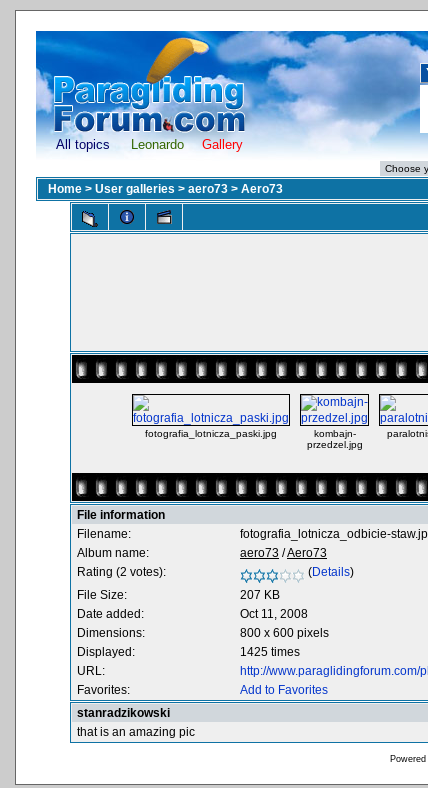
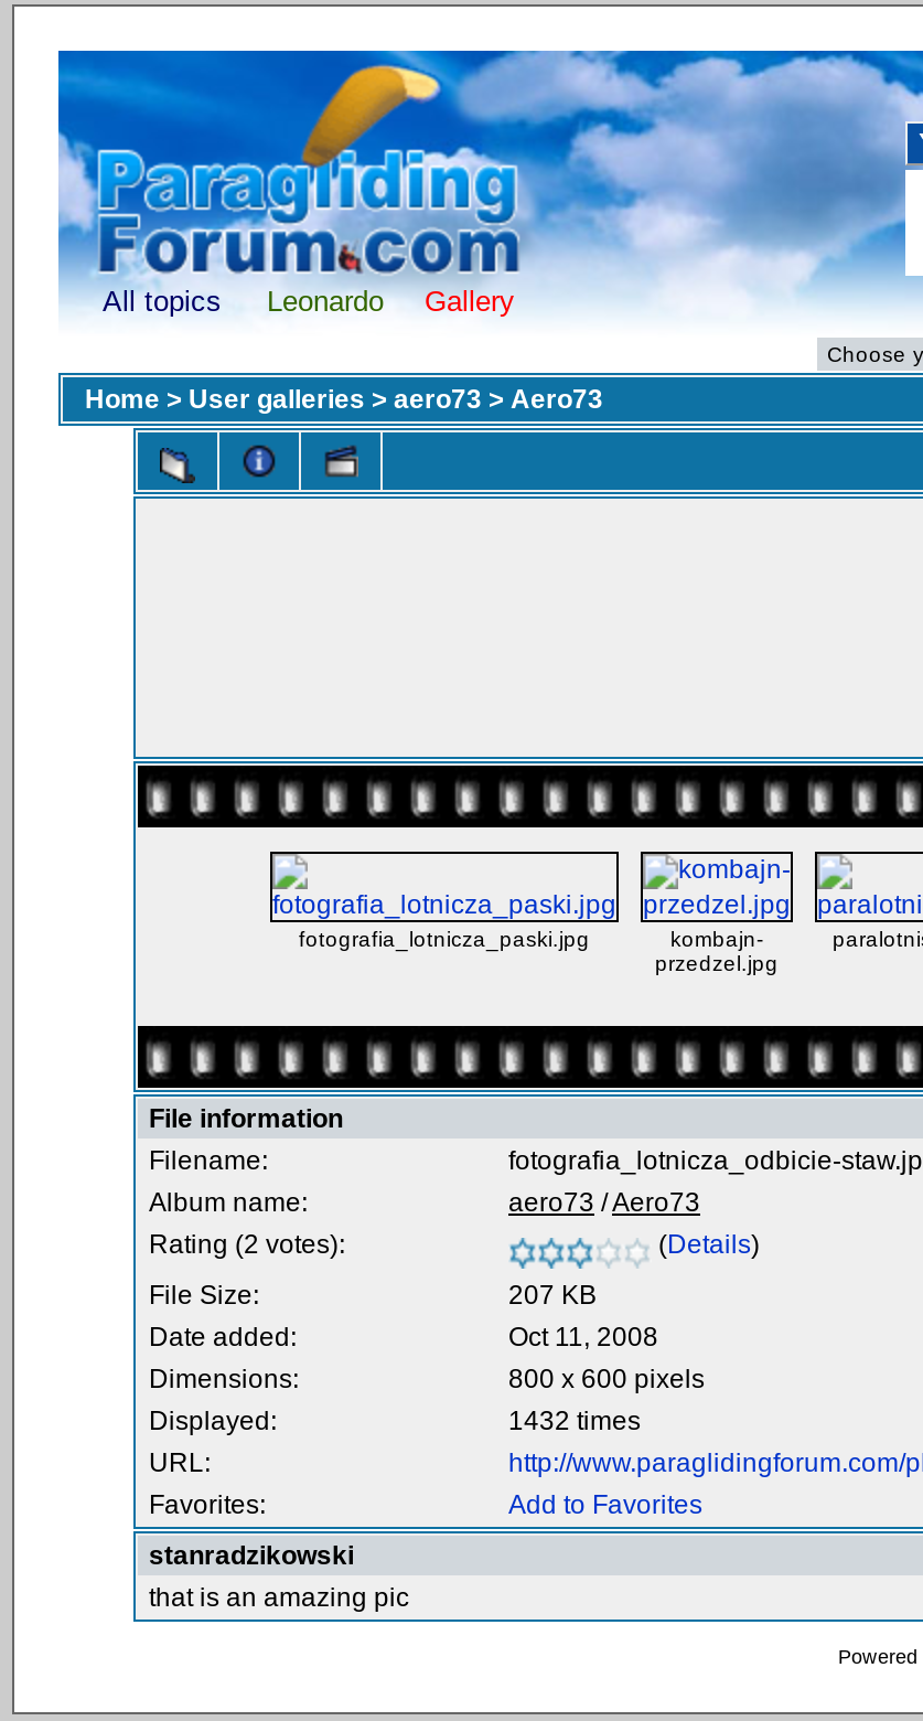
[240,645,300,659] 1425 times -> [508,1405,641,1436] 1432 times

